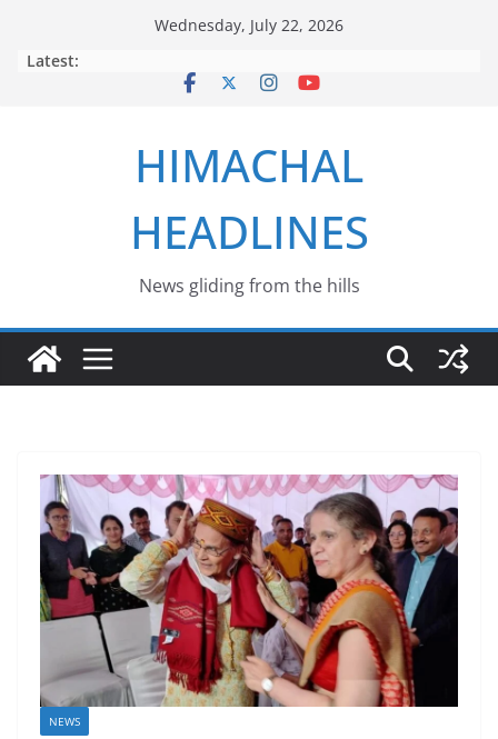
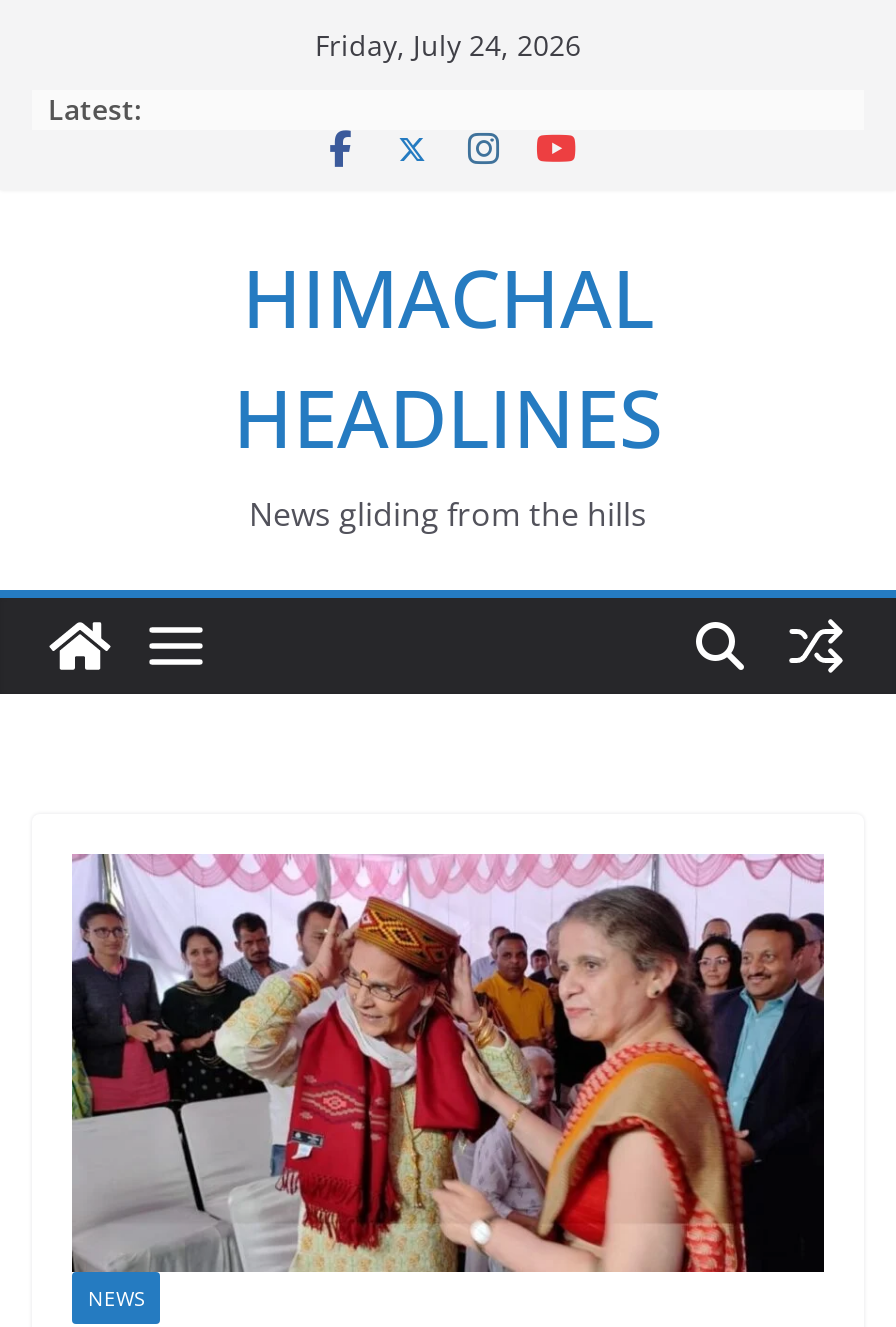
[155,14,343,36] Wednesday, July 22, 2026 -> [315,26,581,64] Friday, July 24, 2026

